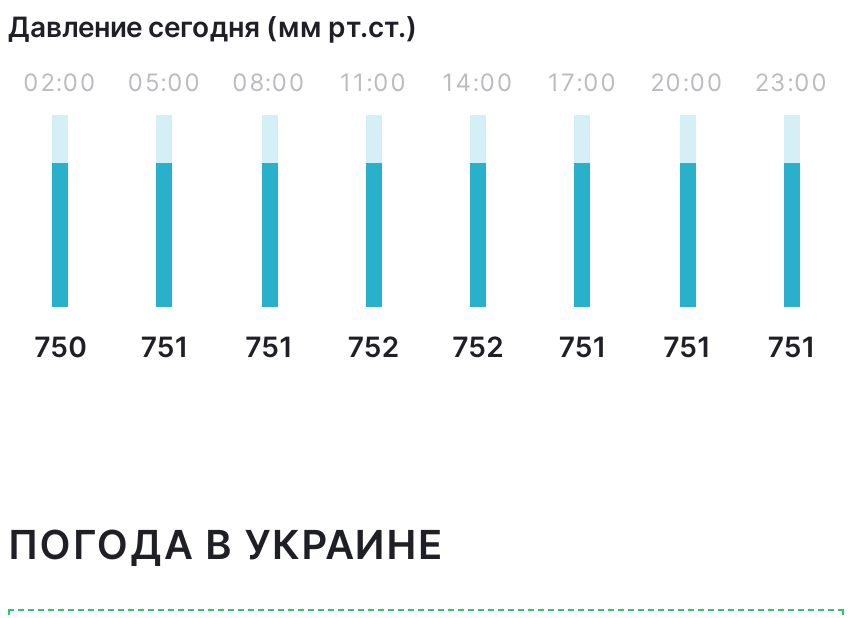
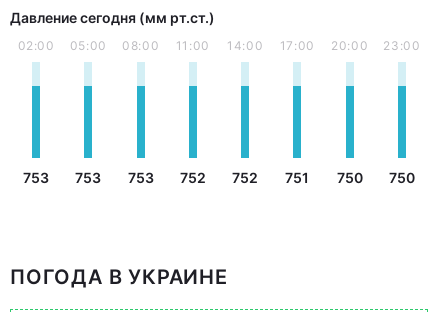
[34,329,86,363] 750 -> [23,169,49,186] 753
[141,329,189,363] 751 -> [75,169,101,186] 753
[245,329,293,363] 751 -> [128,169,154,186] 753
[663,329,711,363] 751 -> [337,169,363,186] 750
[768,329,816,363] 751 -> [389,169,415,186] 750

